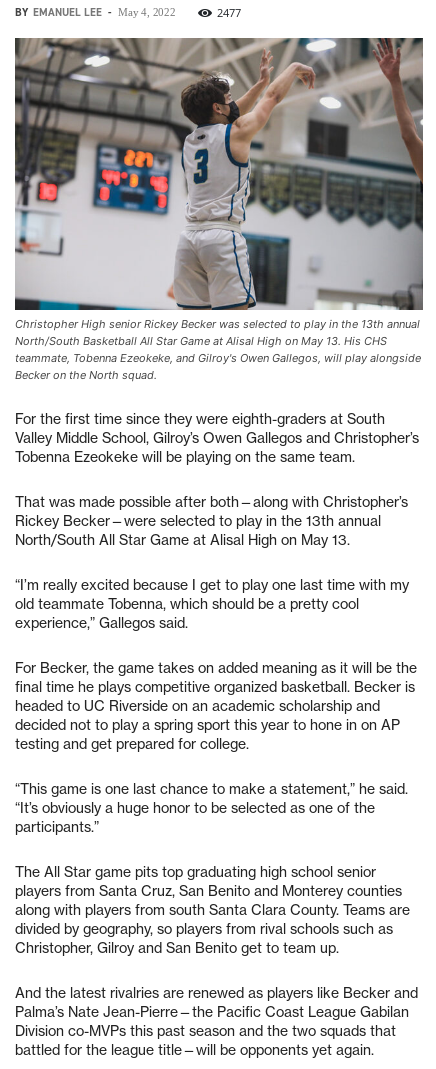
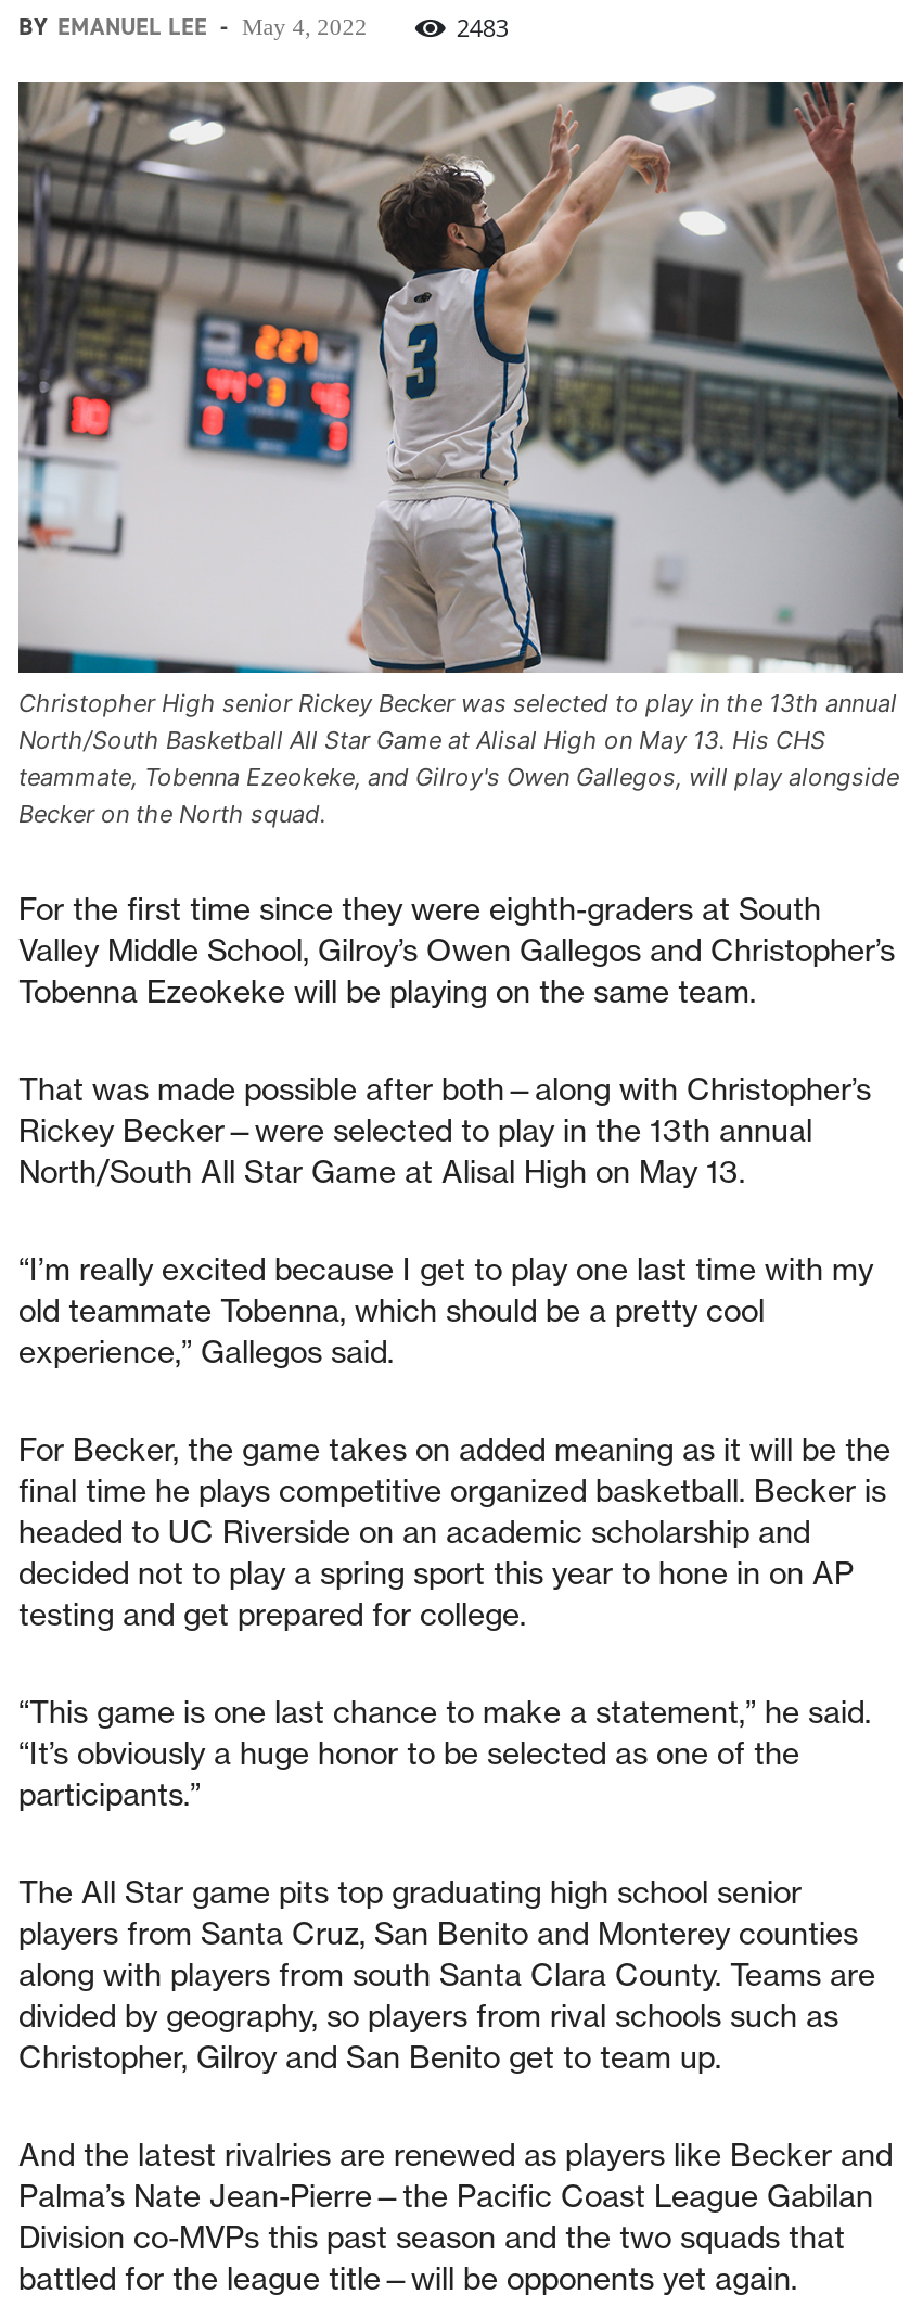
[217,5,241,20] 2477 -> [456,11,508,43] 2483

